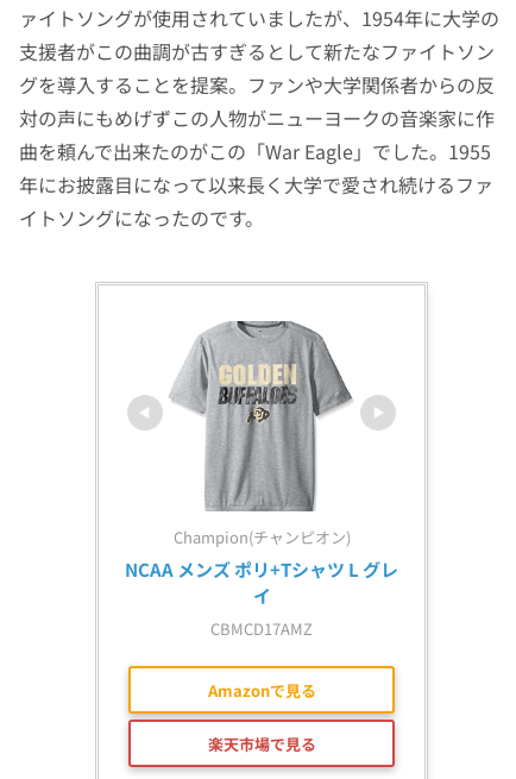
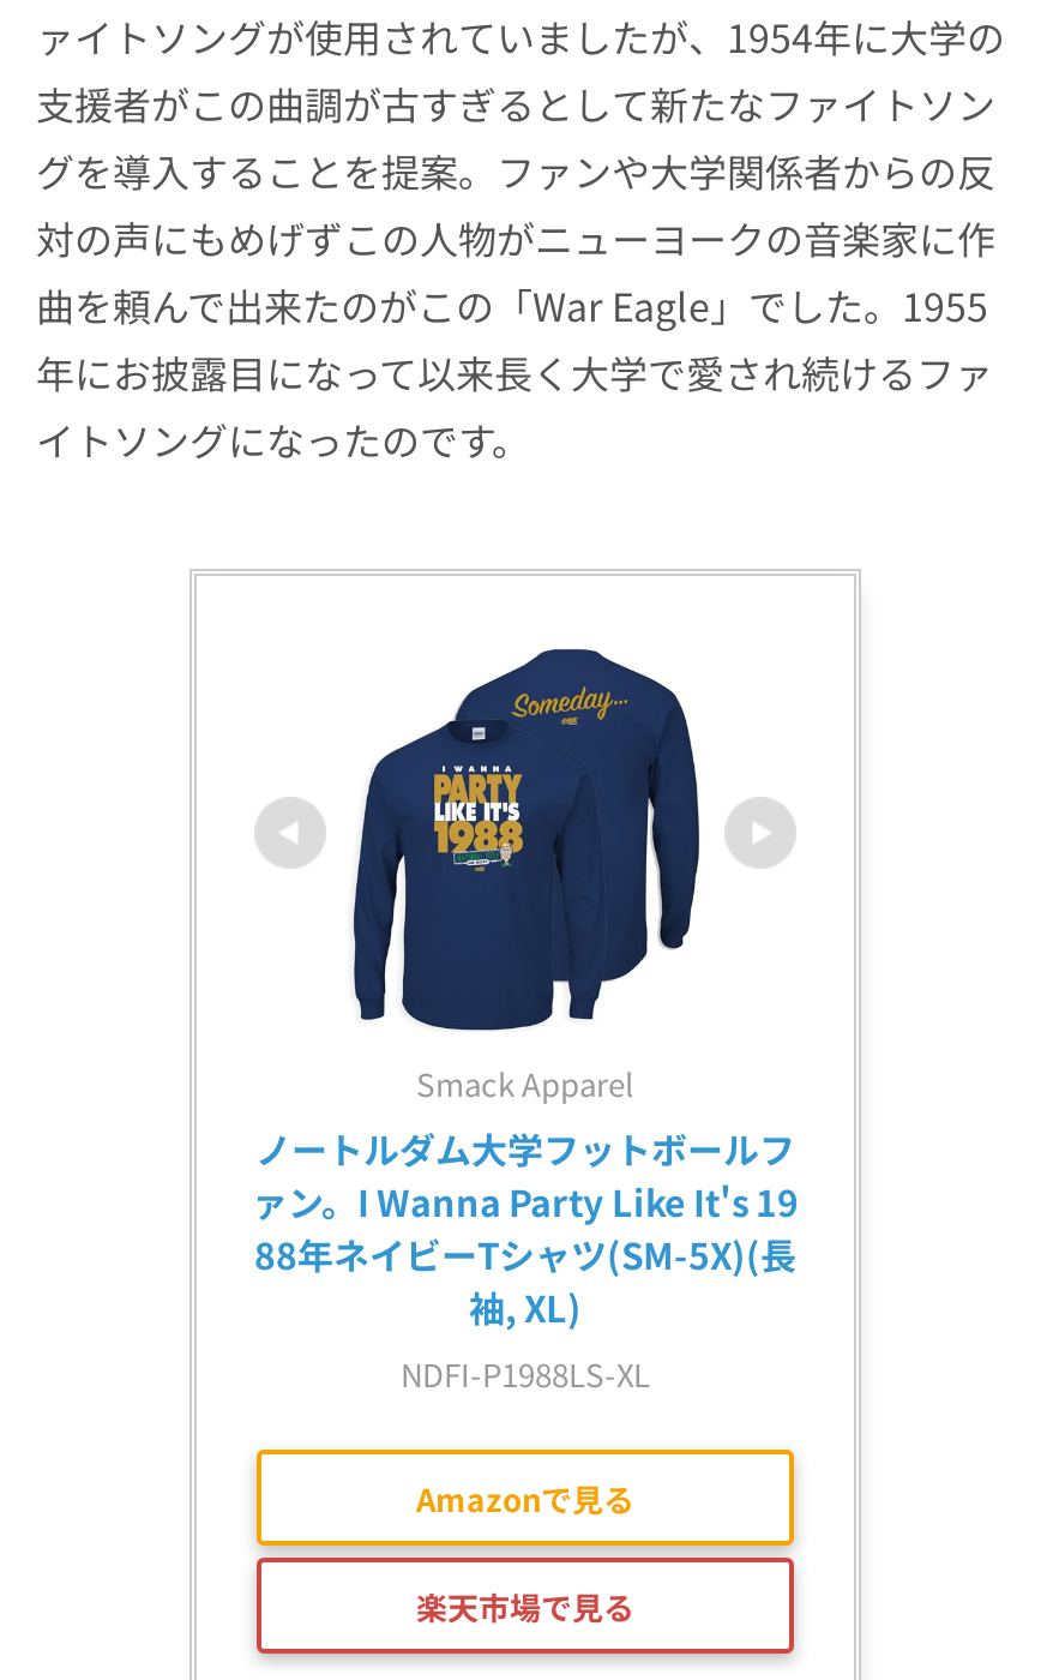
[168,320,353,465] [image] -> [350,650,703,1032] [image]
[125,526,398,640] Champion(チャンピオン) | NCAA メンズ ポリ+Tシャツ L グレ | イ | CBMCD17AMZ -> [252,1061,799,1397] Smack Apparel | ノートルダム大学フットボールフ | ァン。I Wanna Party Like It's 19 | 88年ネイビーTシャツ(SM-5X)(長 | 袖, XL) | NDFI-P1988LS-XL

